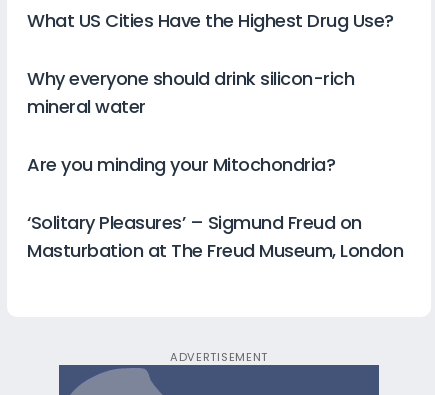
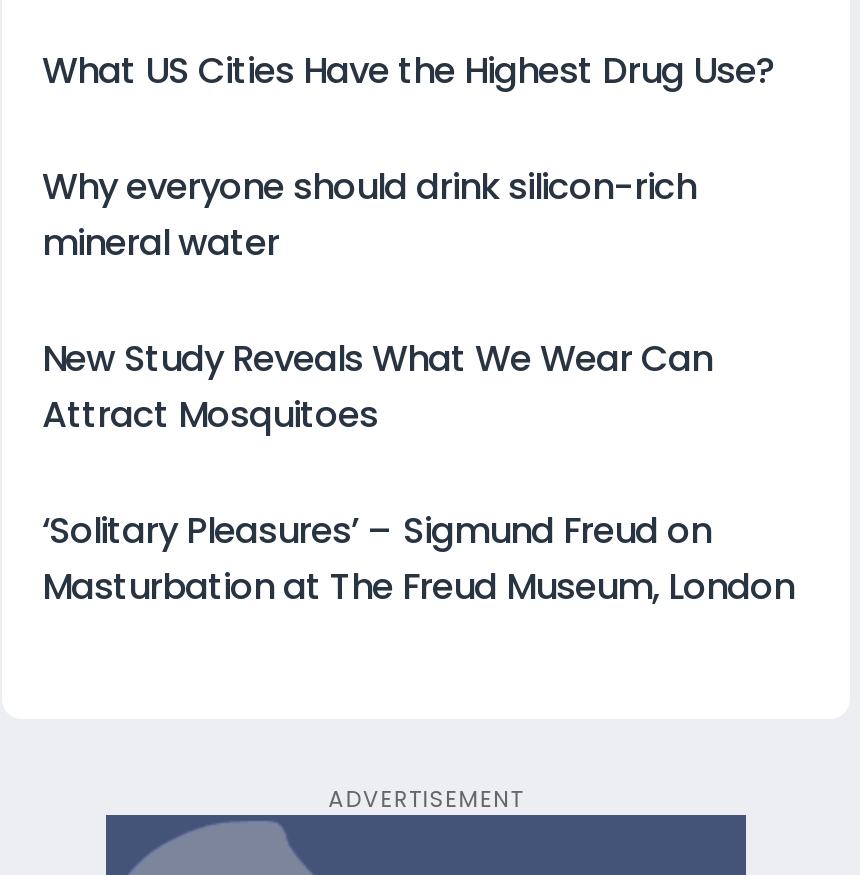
[27,152,335,177] Are you minding your Mitochondria? -> [42,334,712,440] New Study Reveals What We Wear Can | Attract Mosquitoes

